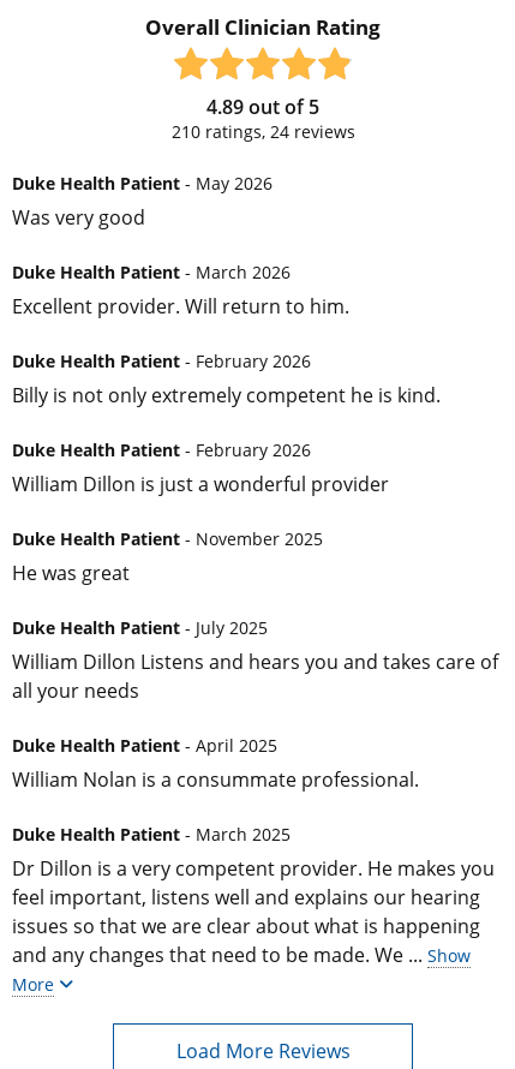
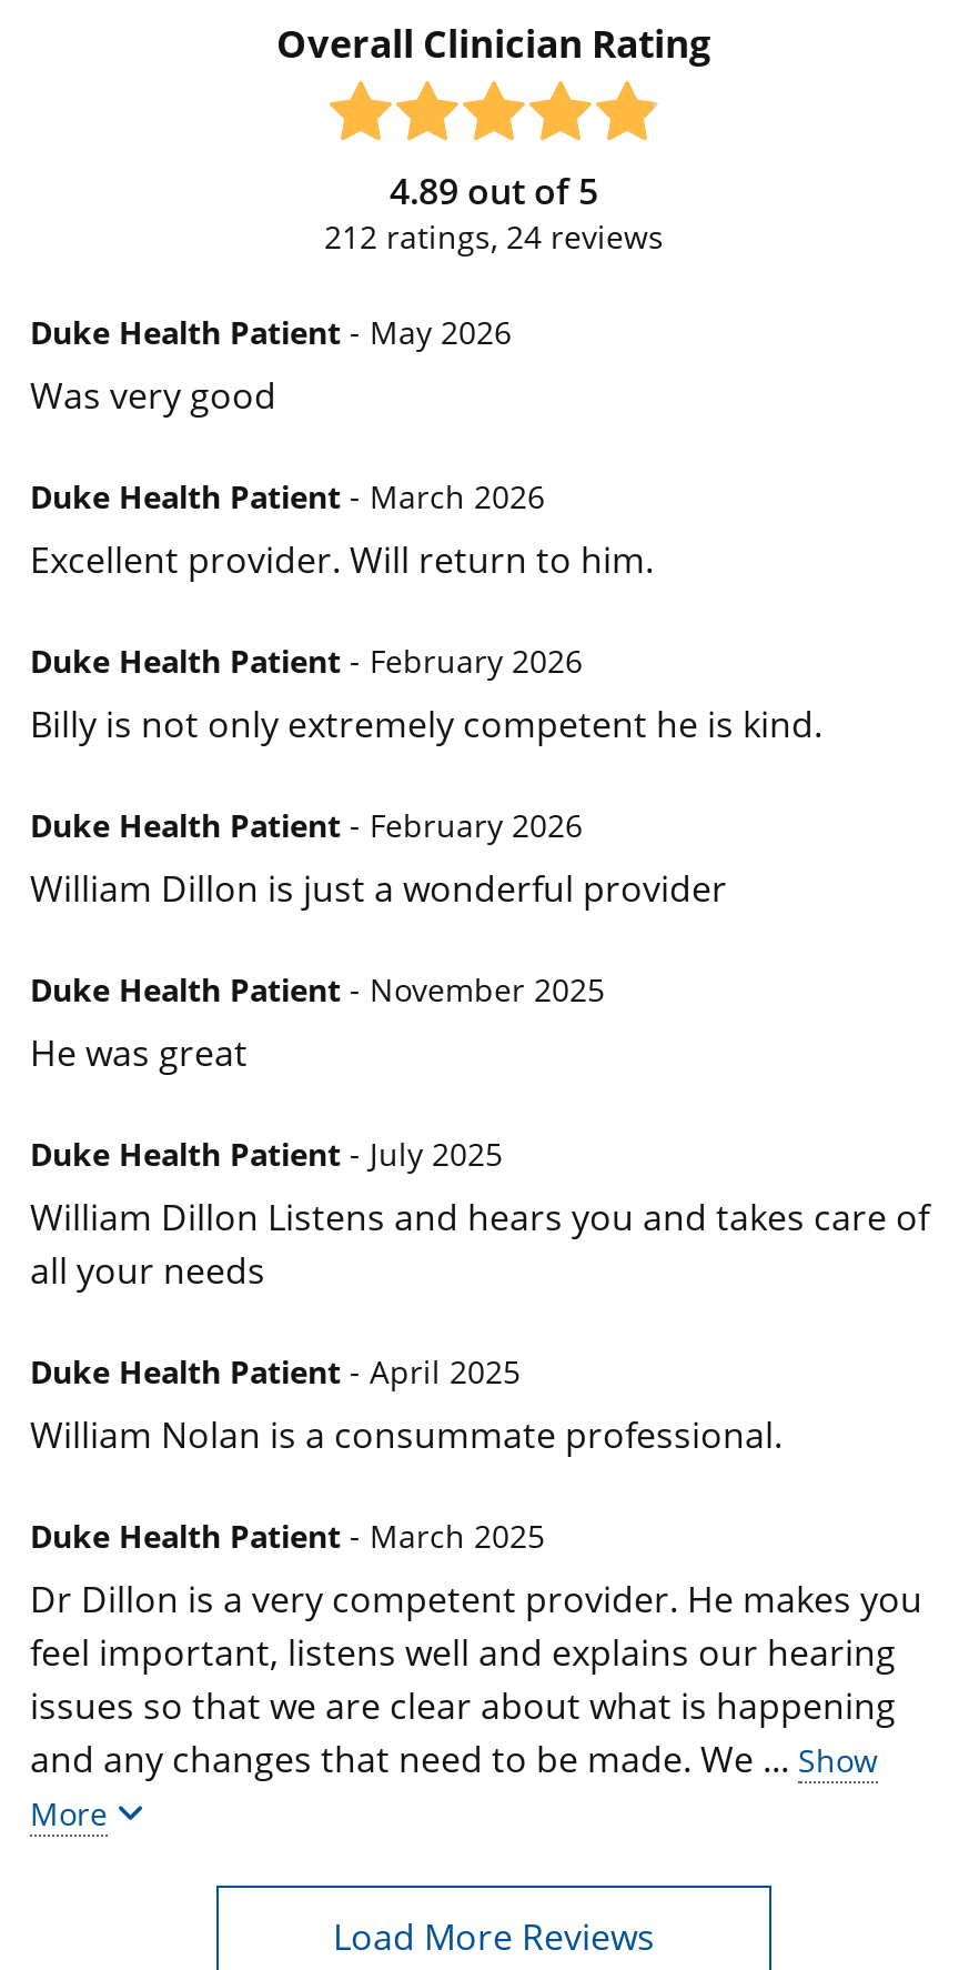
[171,120,355,143] 210 ratings, 24 reviews -> [324,215,664,258] 212 ratings, 24 reviews

